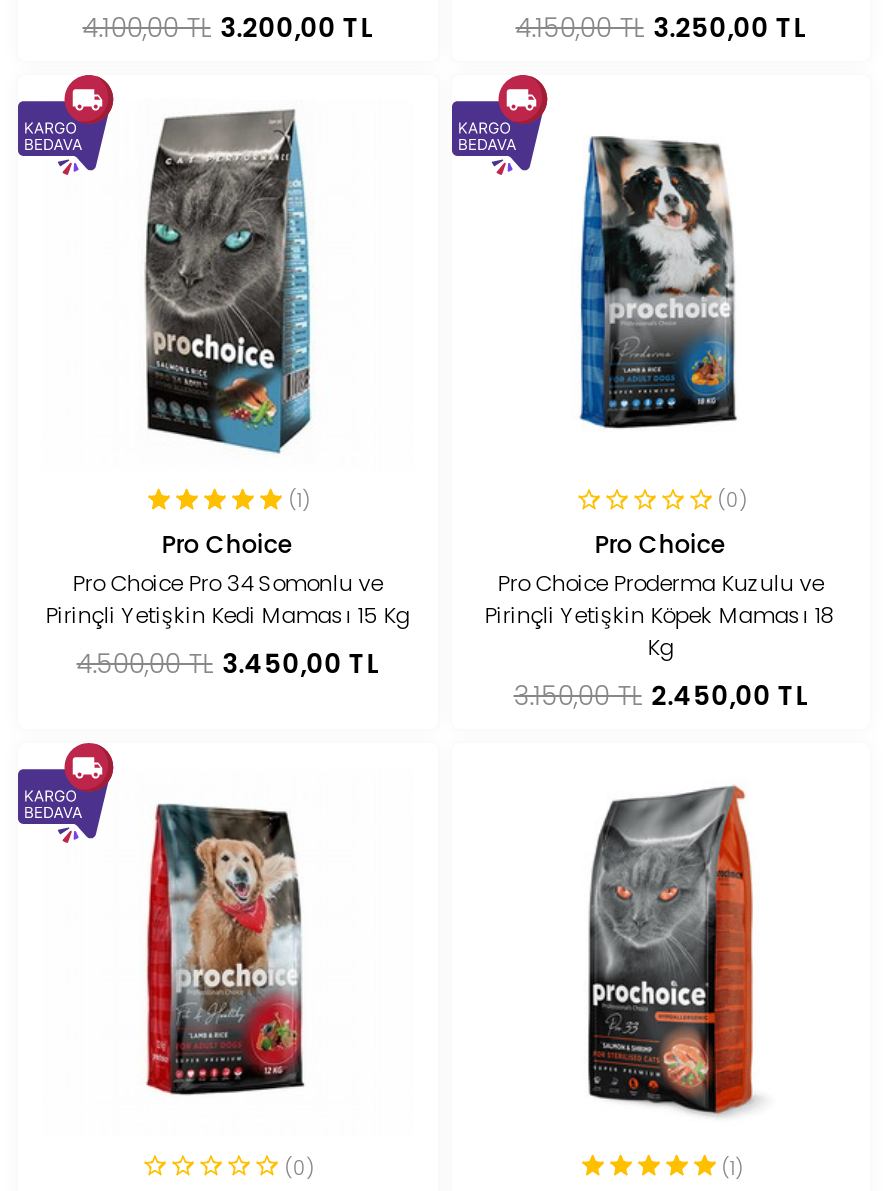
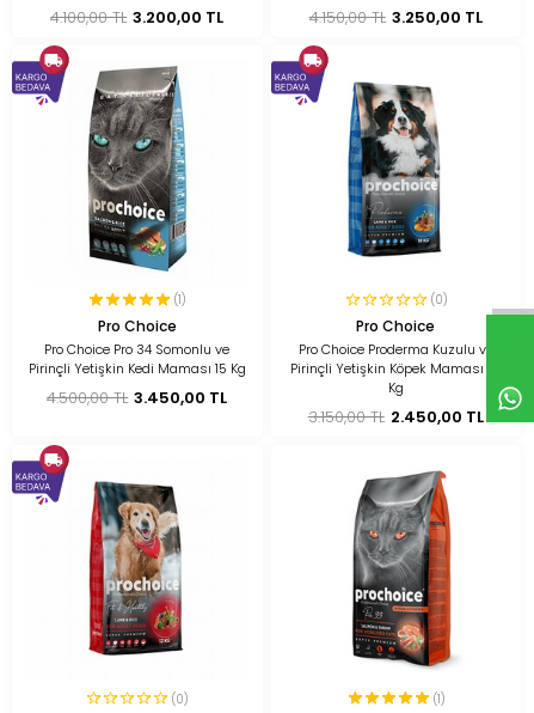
none -> [485,309,530,423] [image]

